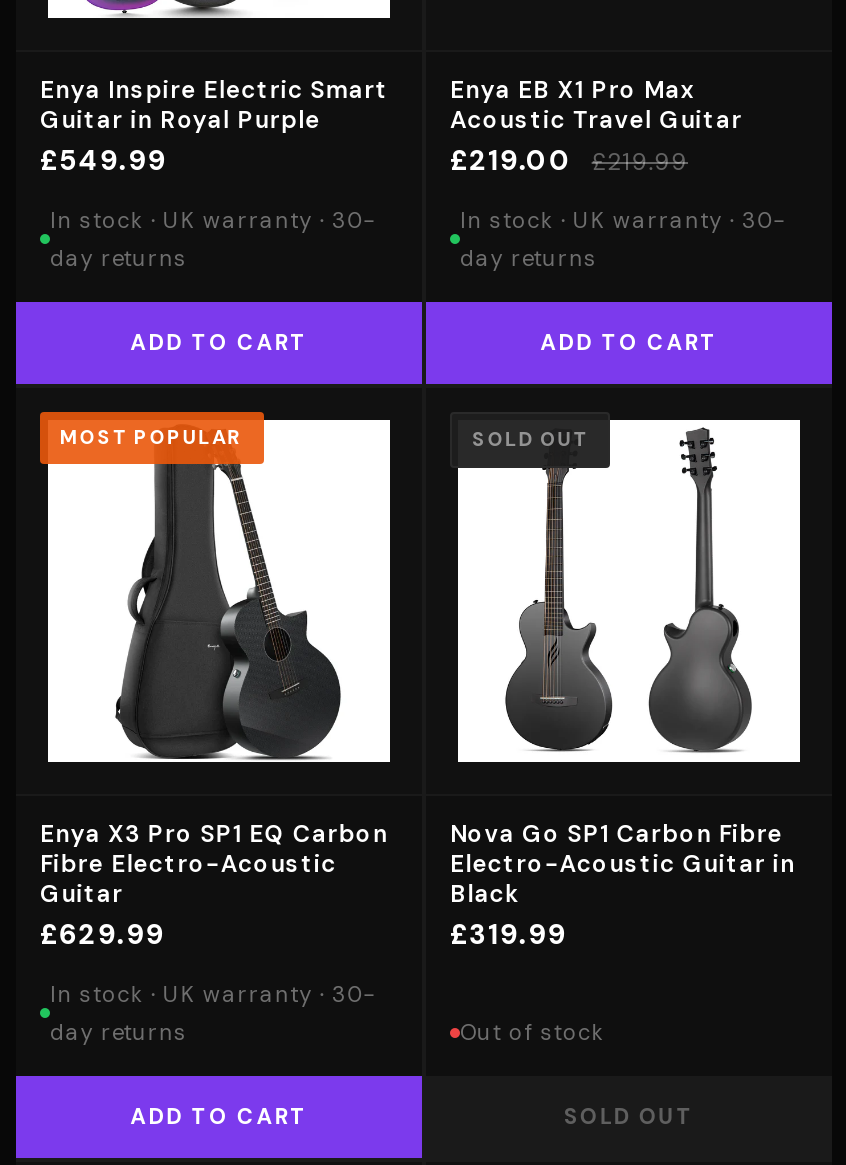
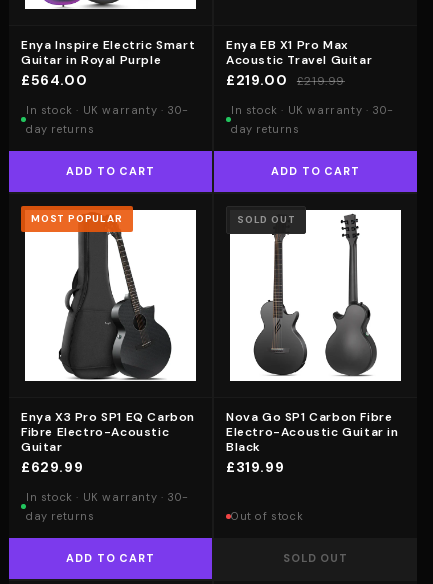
[40,141,166,177] £549.99 -> [21,71,87,89] £564.00

